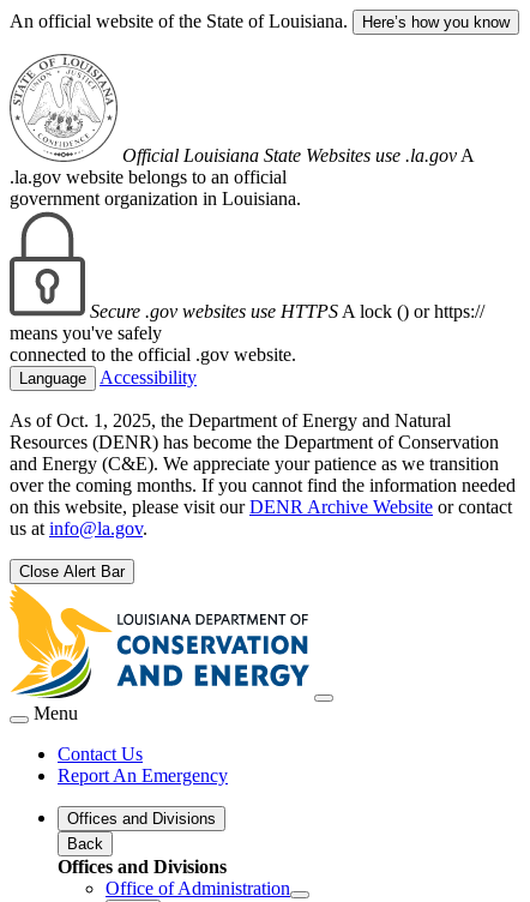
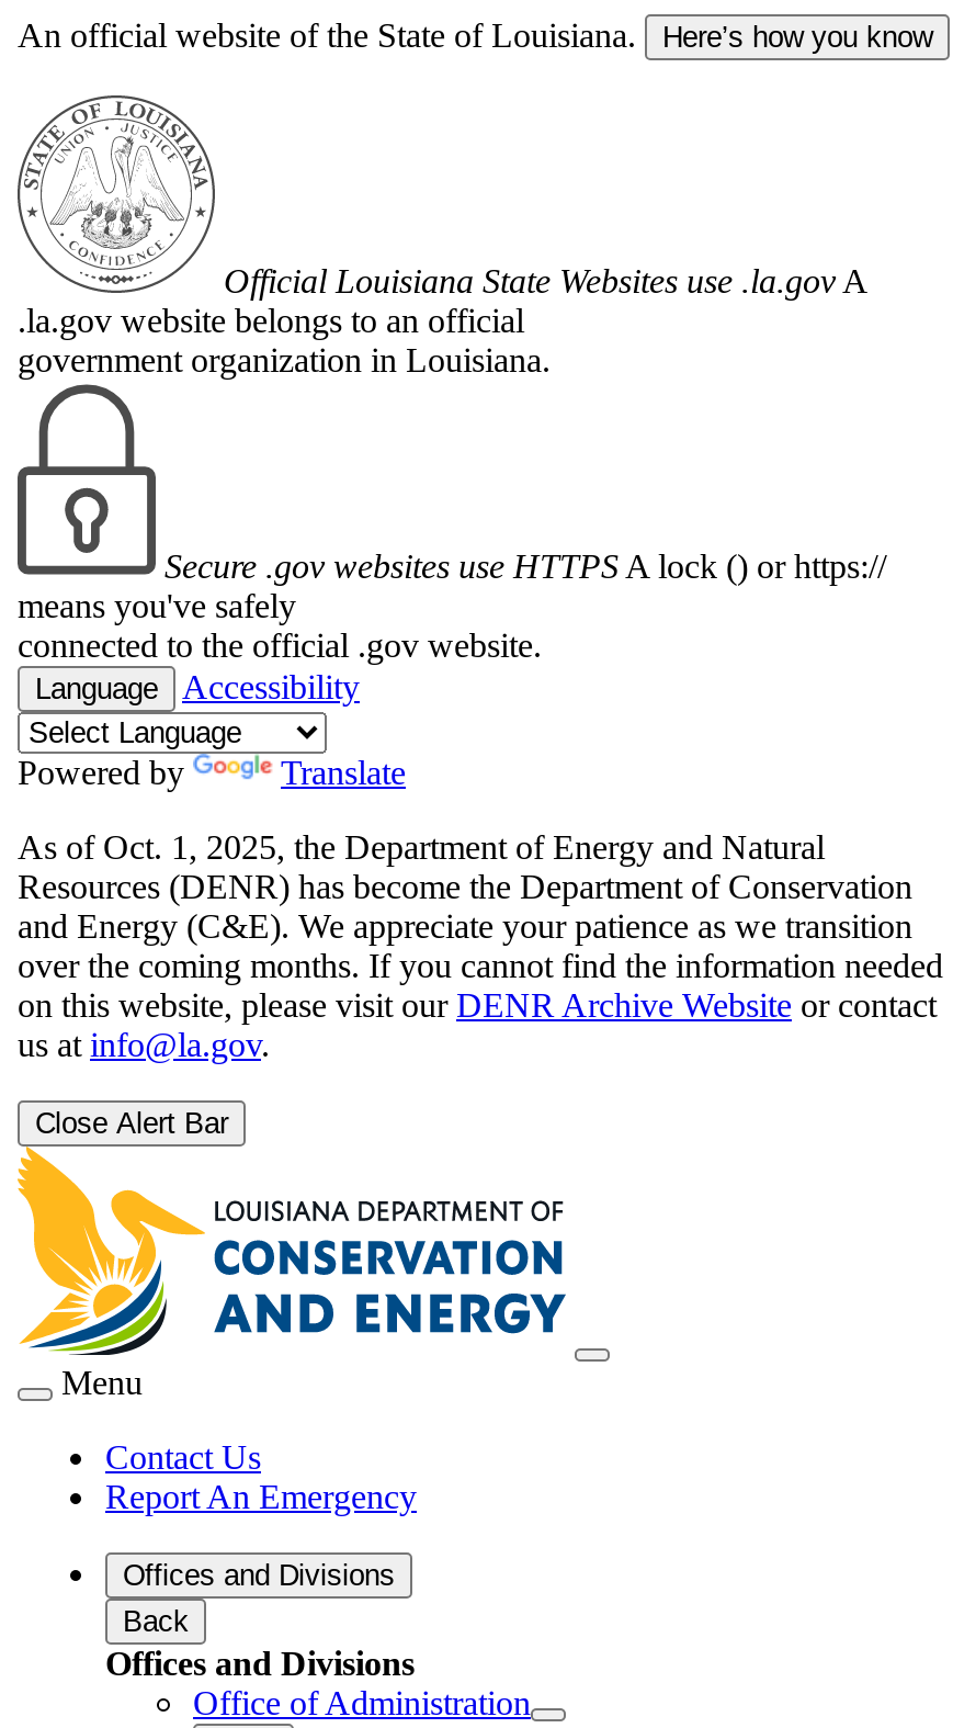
none -> [18,754,406,791] Powered by | Translate

